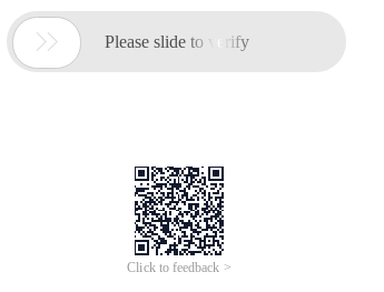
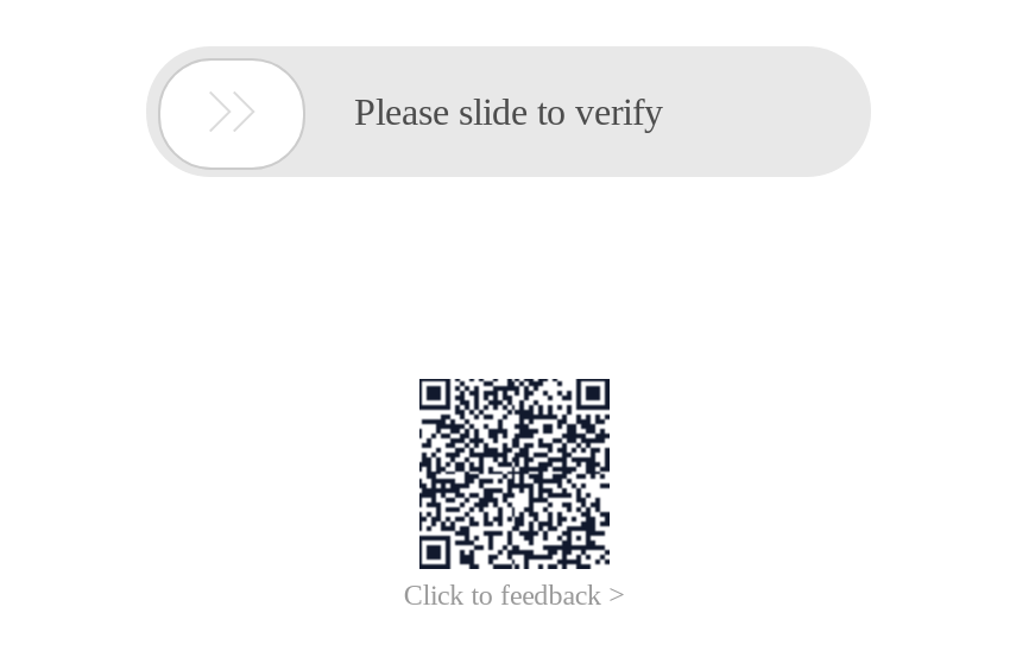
[134,165,225,256] [image] -> [417,377,610,571] [image]

